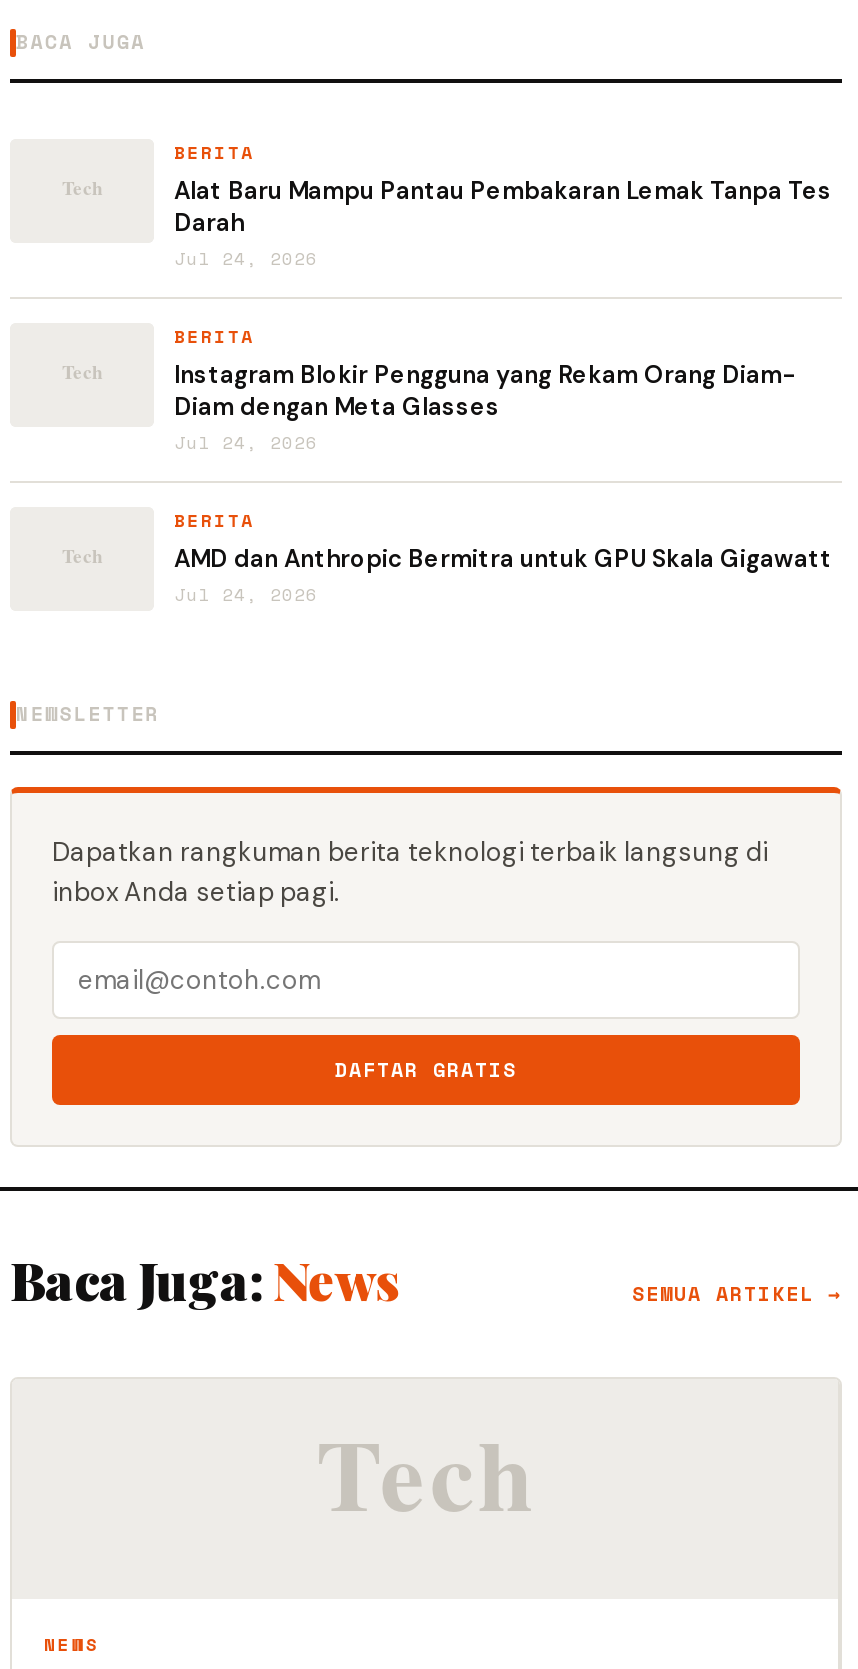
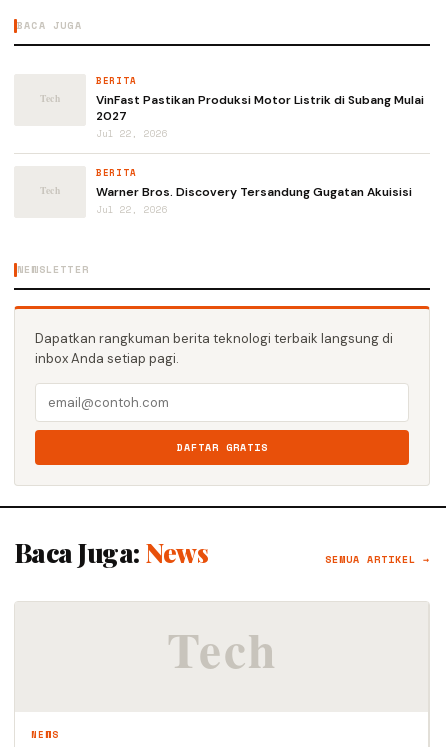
[174,175,832,271] Alat Baru Mampu Pantau Pembakaran Lemak Tanpa Tes | Darah | Jul 24, 2026 -> [96,92,424,140] VinFast Pastikan Produksi Motor Listrik di Subang Mulai | 2027 | Jul 22, 2026
[174,359,832,607] Instagram Blokir Pengguna yang Rekam Orang Diam- | Diam dengan Meta Glasses | Jul 24, 2026 | BERITA | AMD dan Anthropic Bermitra untuk GPU Skala Gigawatt | Jul 24, 2026 -> [96,184,412,216] Warner Bros. Discovery Tersandung Gugatan Akuisisi | Jul 22, 2026

